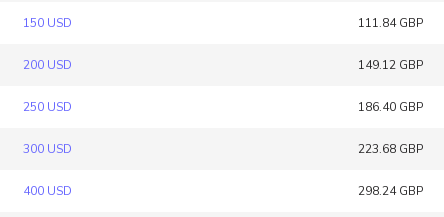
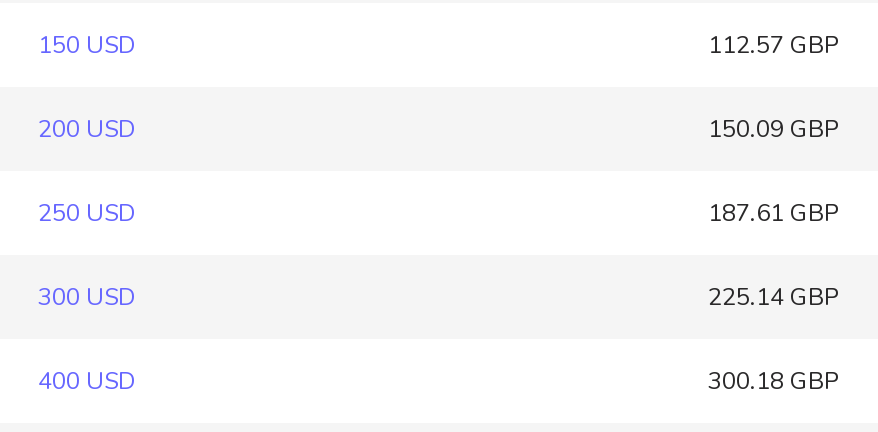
[358,15,423,31] 111.84 GBP -> [708,29,838,61] 112.57 GBP
[358,57,423,73] 149.12 GBP -> [708,113,838,145] 150.09 GBP
[358,99,423,115] 186.40 GBP -> [708,197,838,229] 187.61 GBP
[358,141,423,157] 223.68 GBP -> [708,281,838,313] 225.14 GBP
[358,183,423,199] 298.24 GBP -> [708,365,838,397] 300.18 GBP

